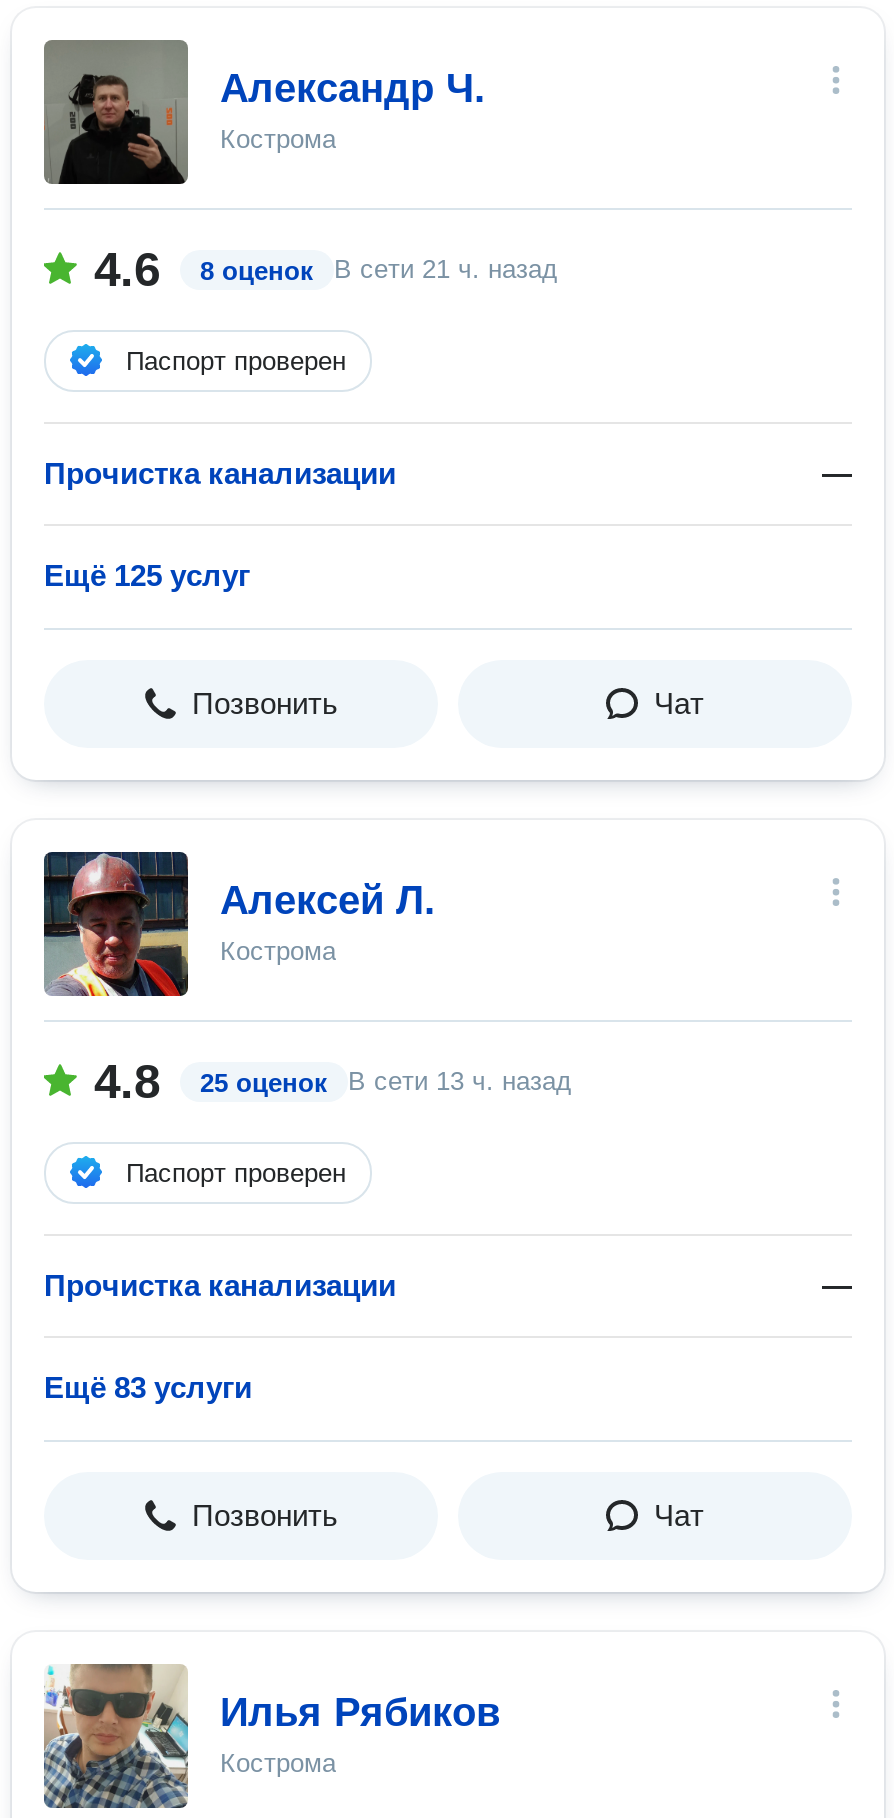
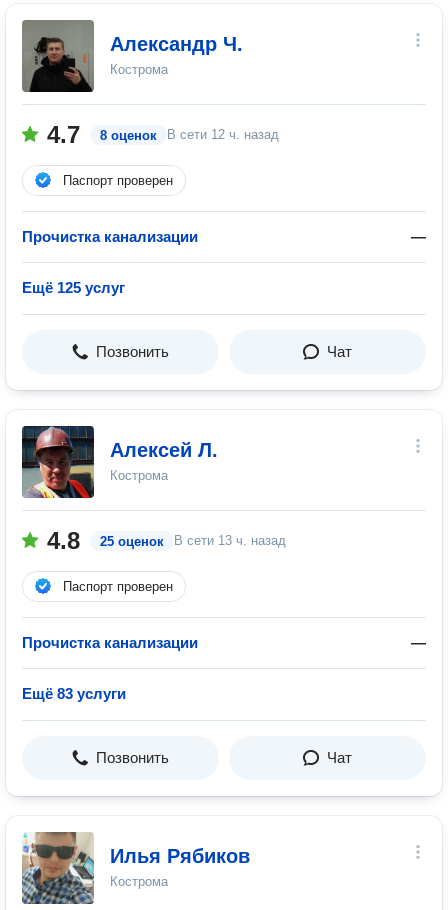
[94,242,160,296] 4.6 -> [47,121,80,148] 4.7
[334,254,558,284] В сети 21 ч. назад -> [167,127,279,142] В сети 12 ч. назад

